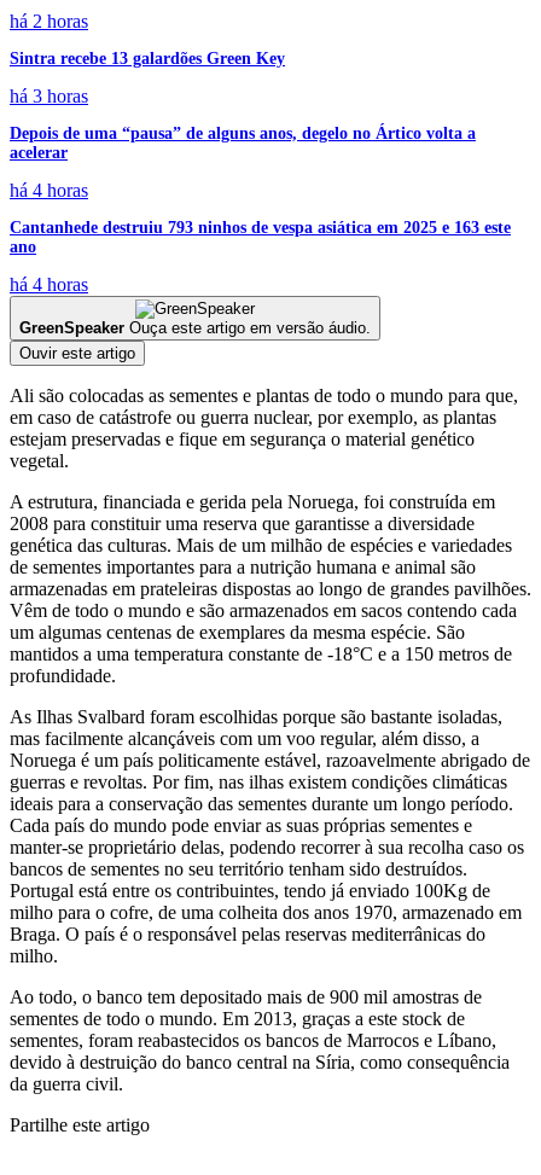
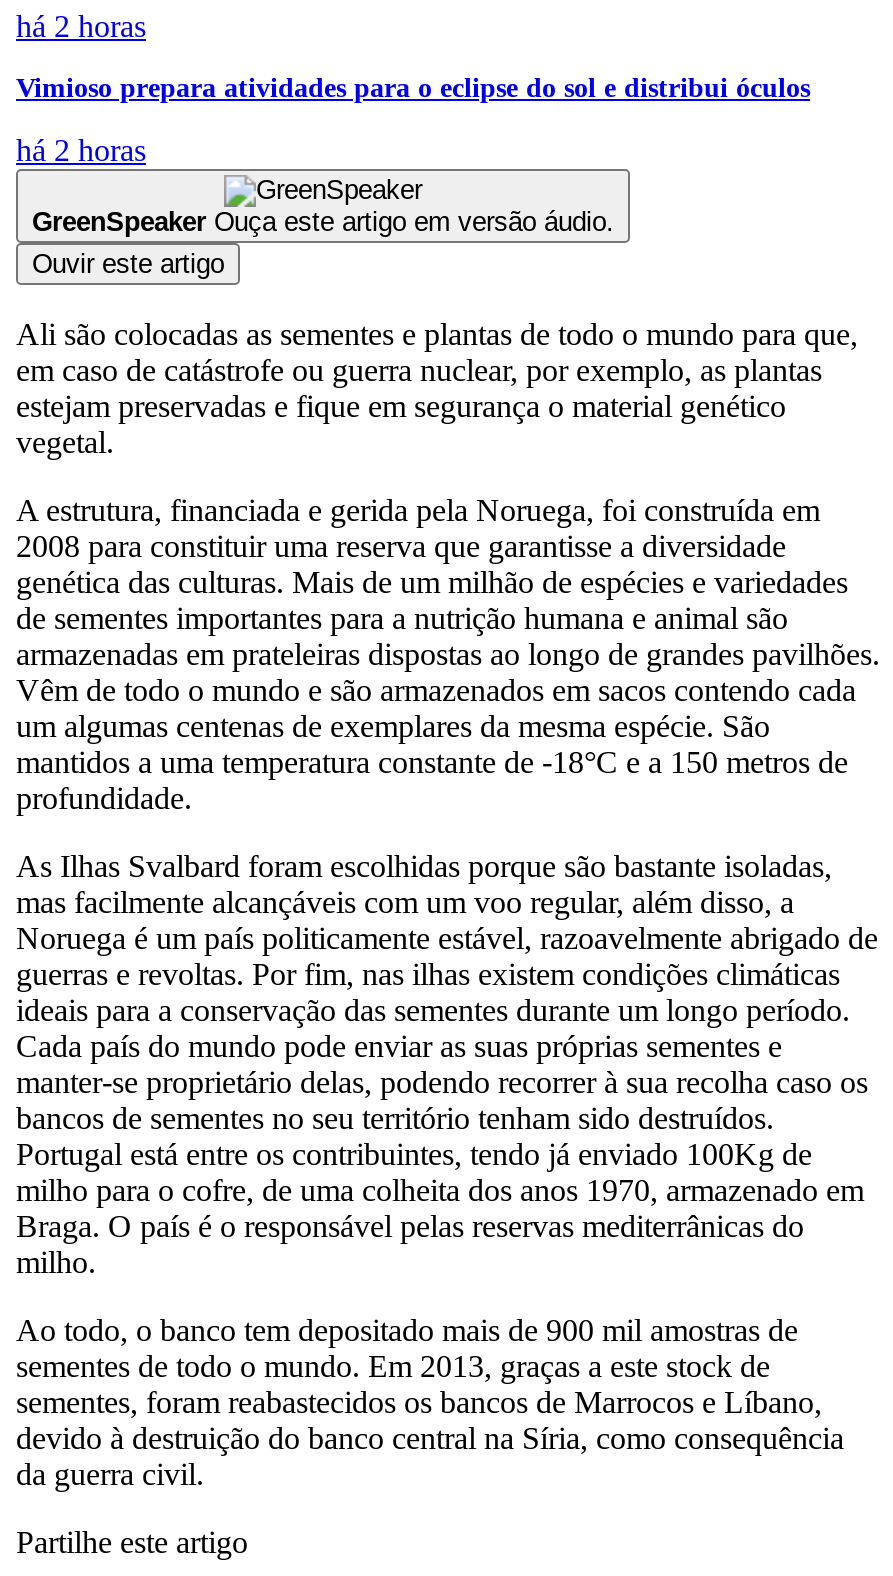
[10,50,511,295] Sintra recebe 13 galardões Green Key | há 3 horas | Depois de uma “pausa” de alguns anos, degelo no Ártico volta a | acelerar | há 4 horas | Cantanhede destruiu 793 ninhos de vespa asiática em 2025 e 163 este | ano | há 4 horas -> [16,73,810,167] Vimioso prepara atividades para o eclipse do sol e distribui óculos | há 2 horas

